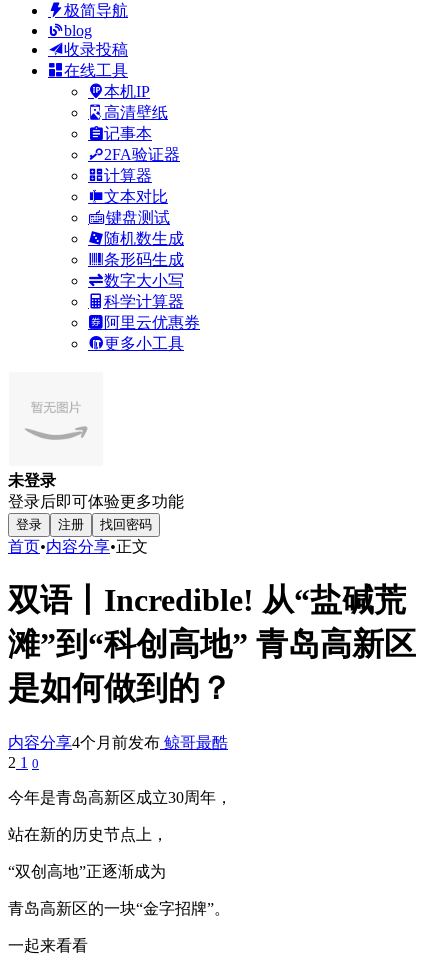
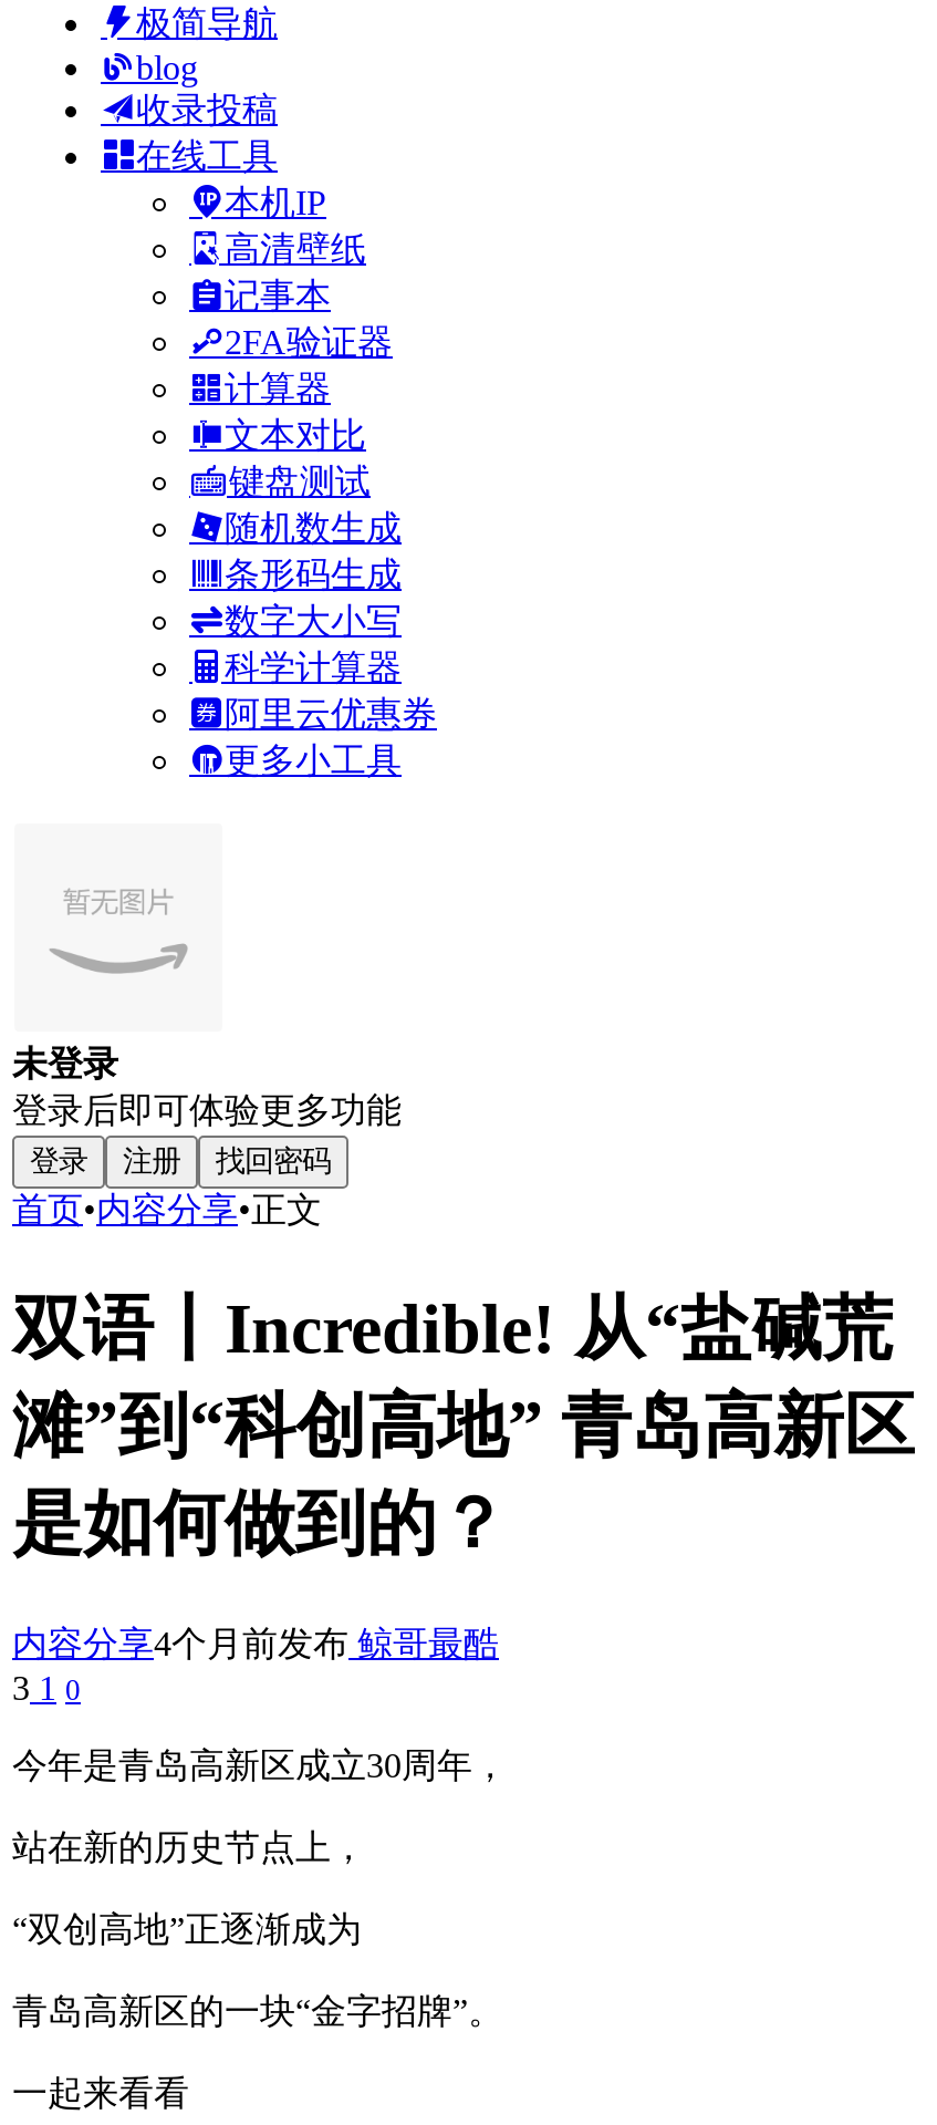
[8,754,39,771] 2 1 0 -> [12,1669,81,1706] 3 1 0

